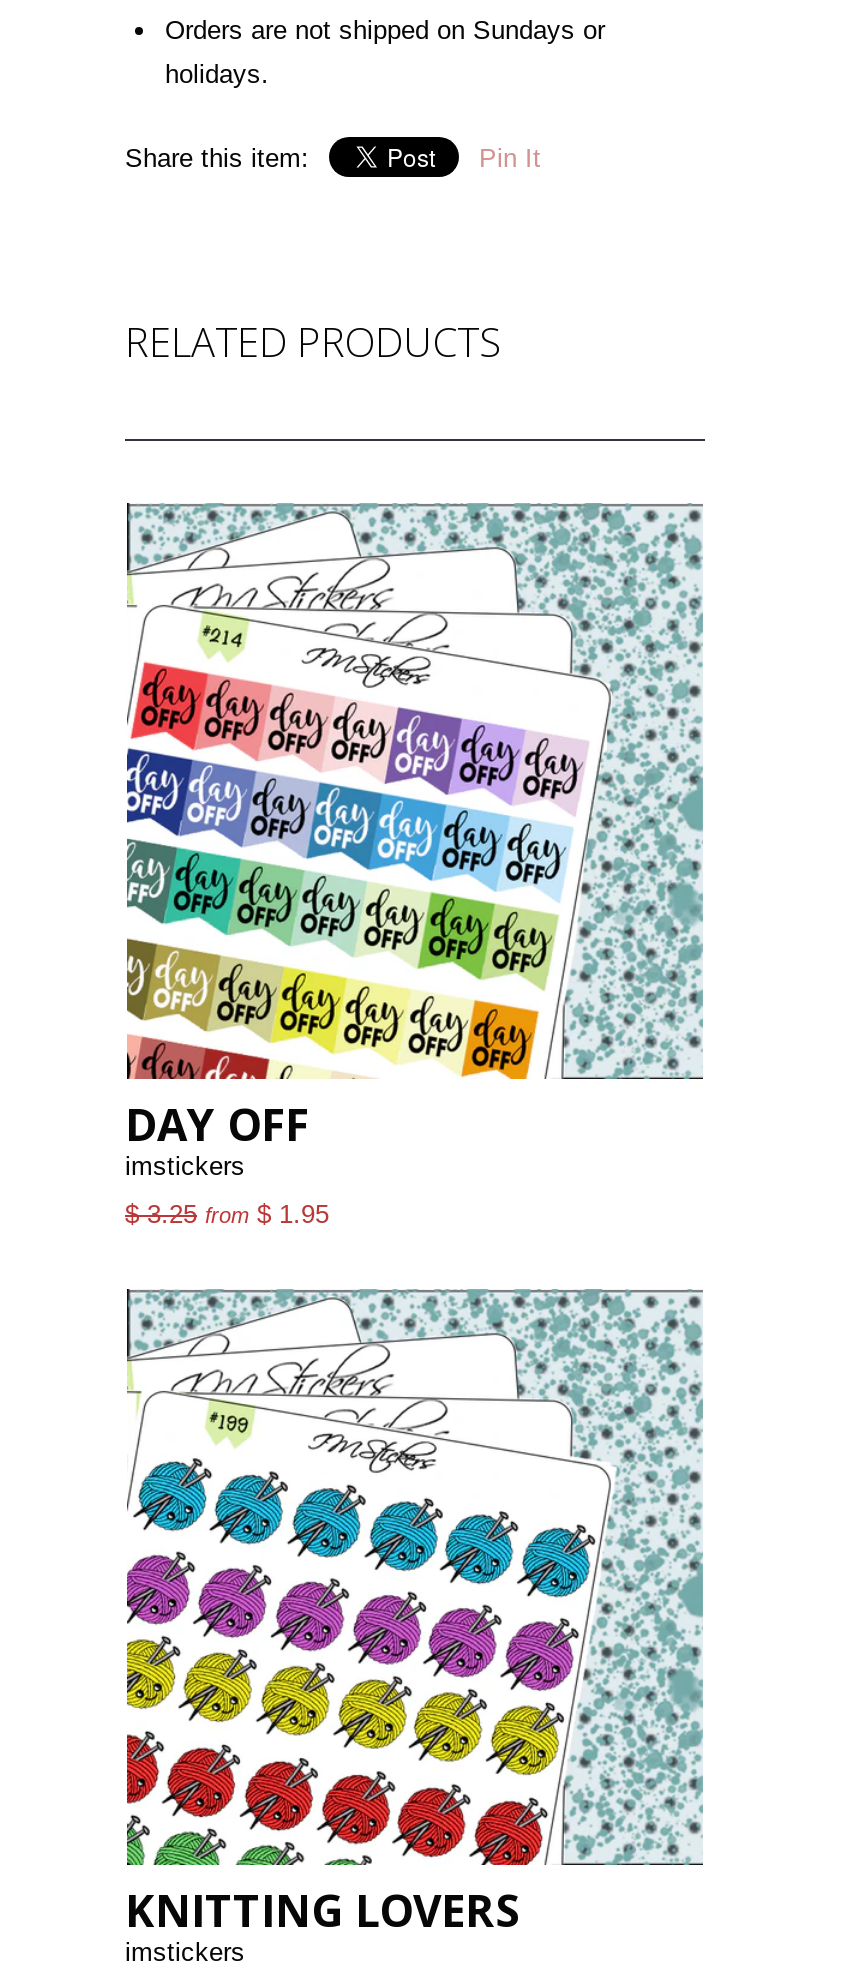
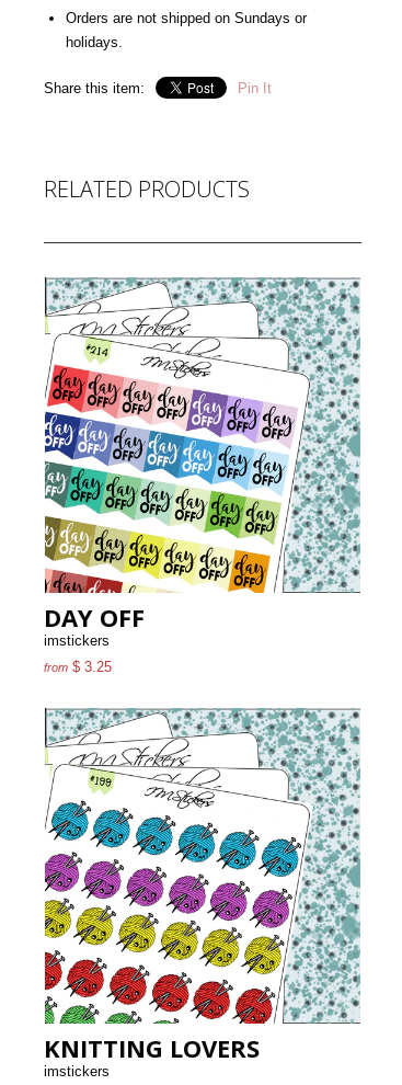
[125,1199,329,1229] $ 3.25 from $ 1.95 -> [44,658,112,675] from $ 3.25

